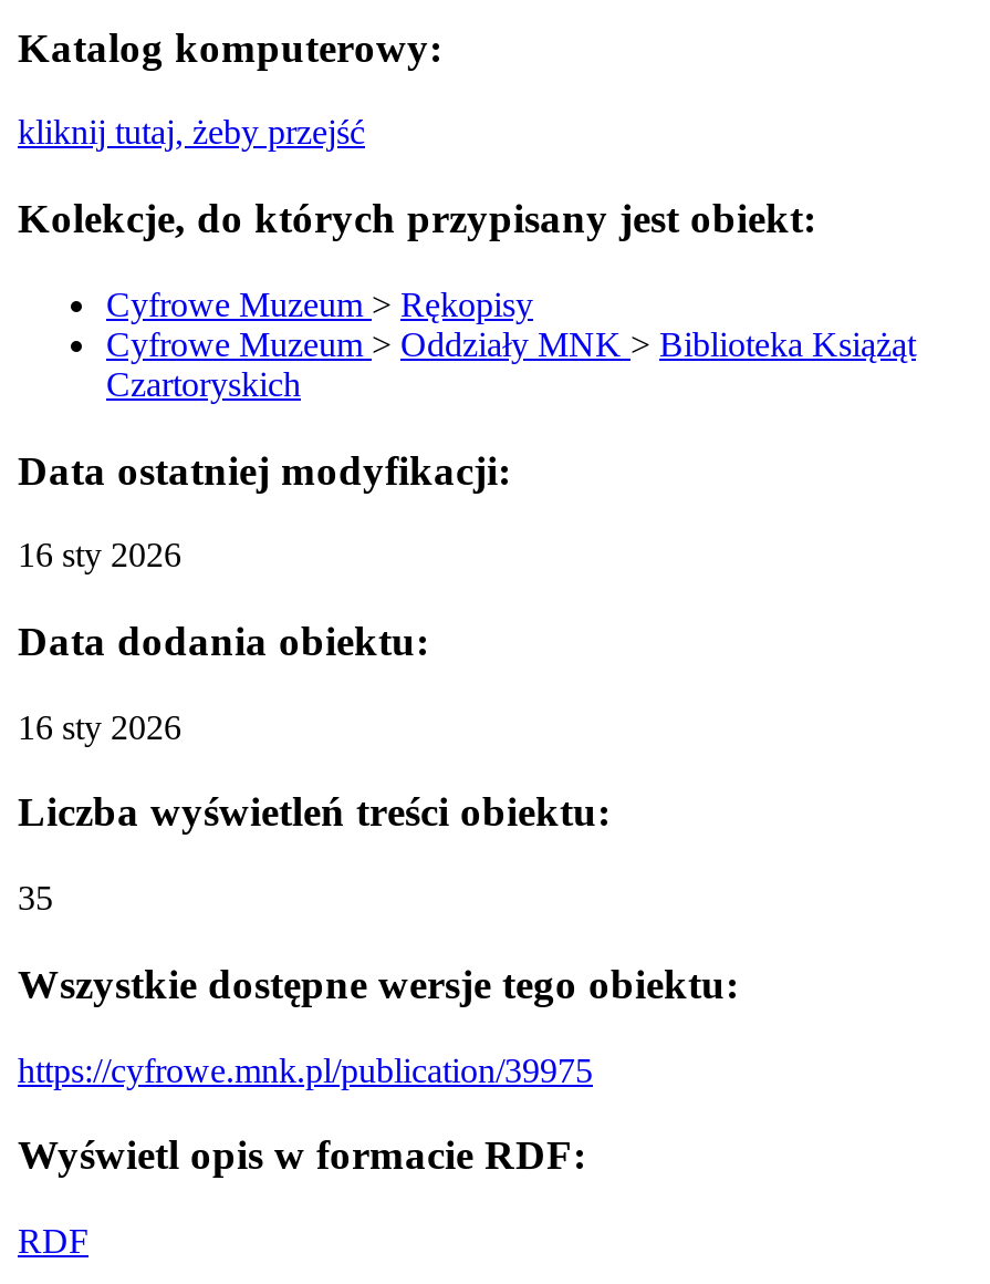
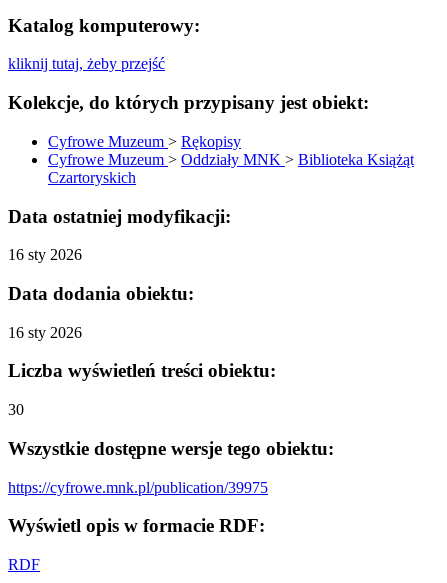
[18,879,53,917] 35 -> [8,401,24,418] 30

